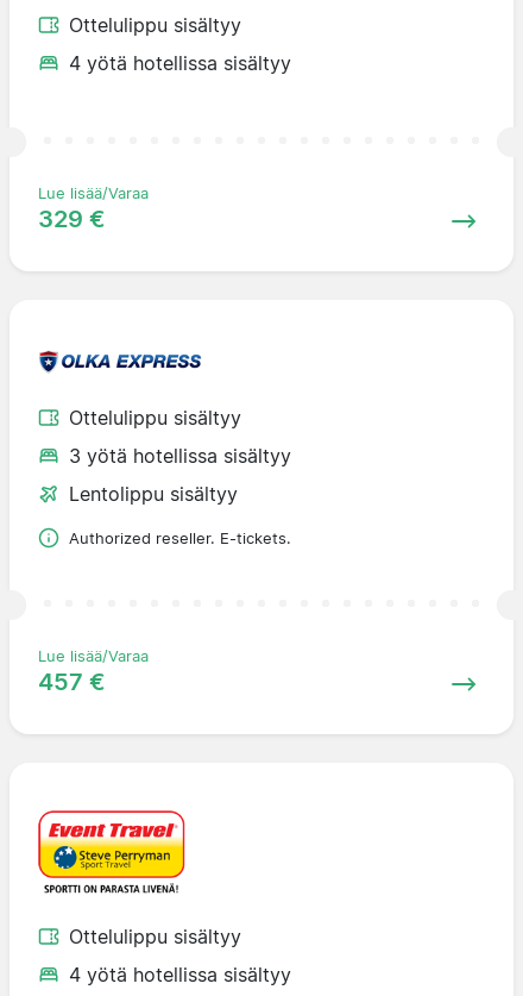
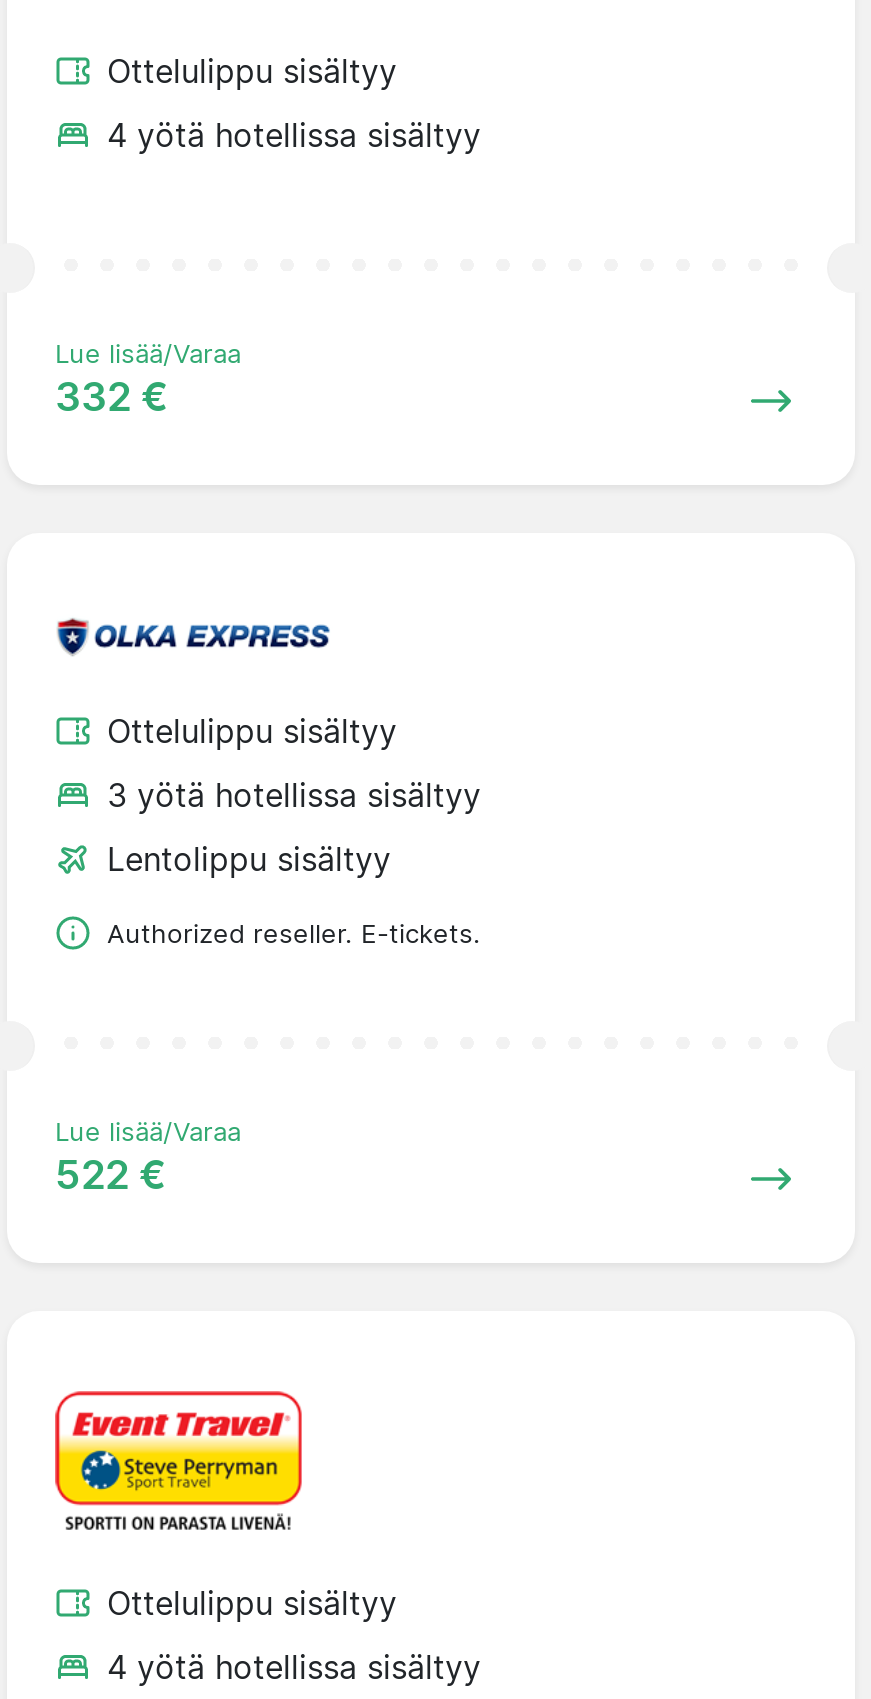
[38,204,106,233] 329 € -> [55,372,169,420] 332 €
[38,667,106,696] 457 € -> [55,1151,167,1199] 522 €

